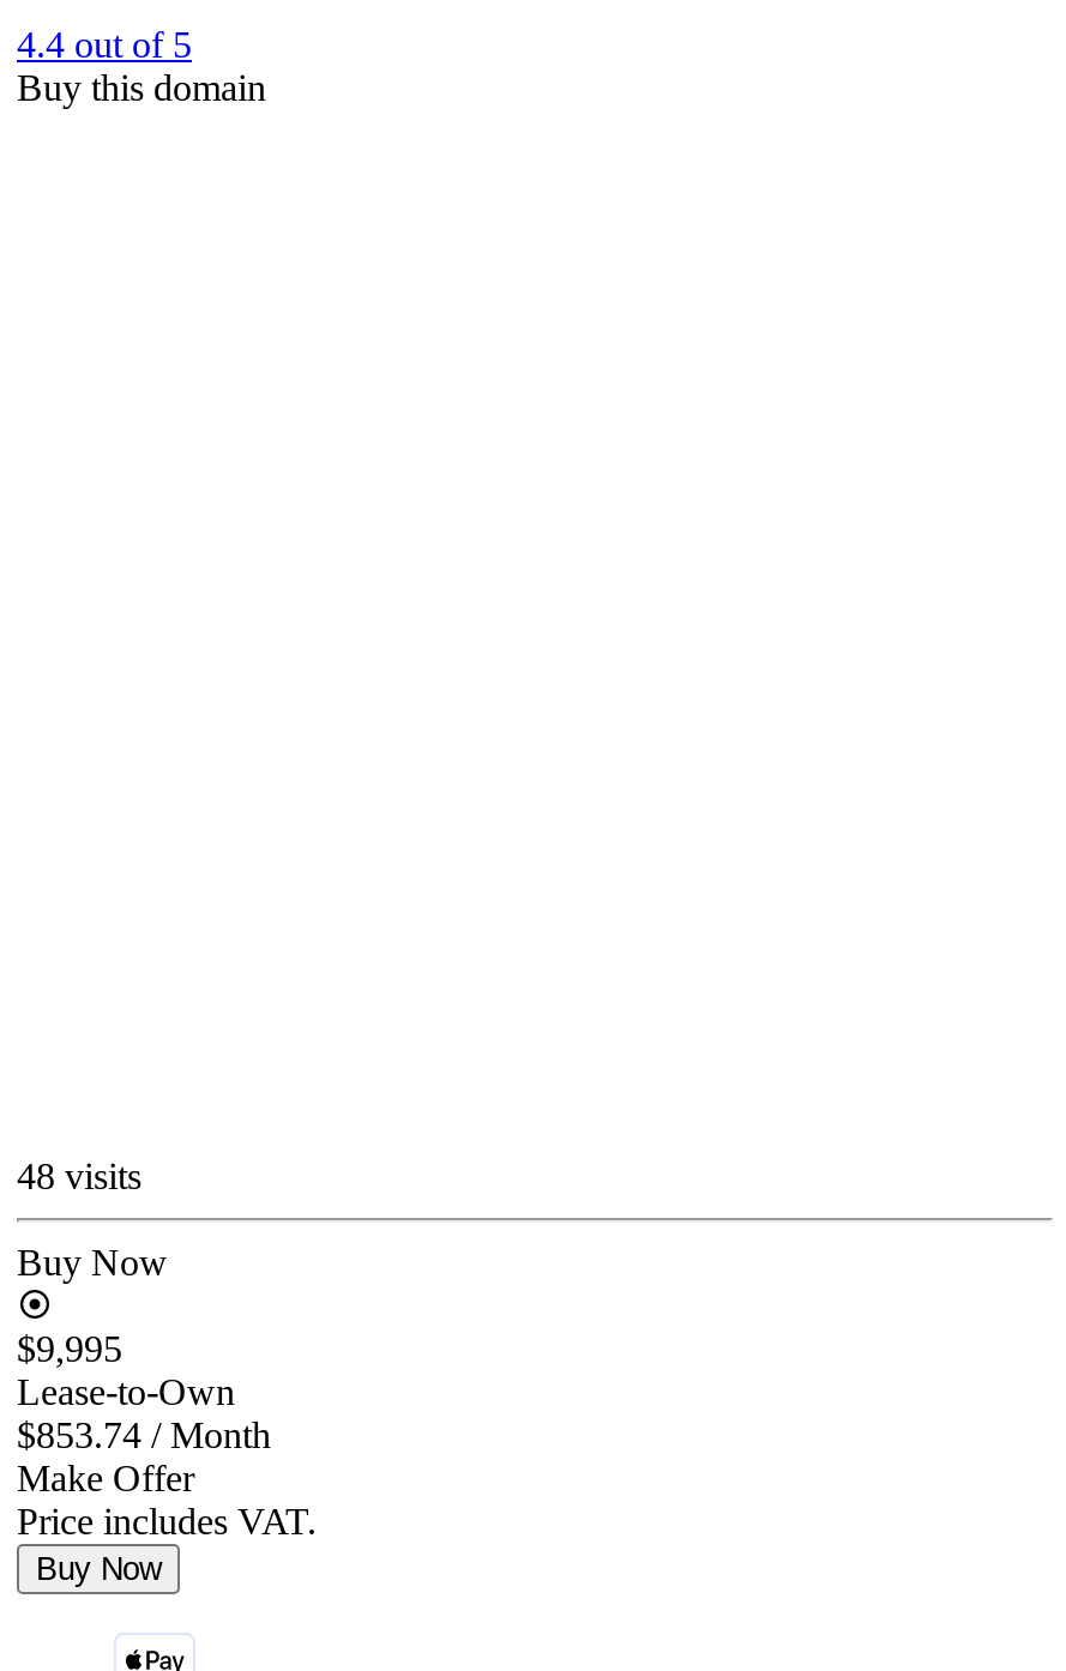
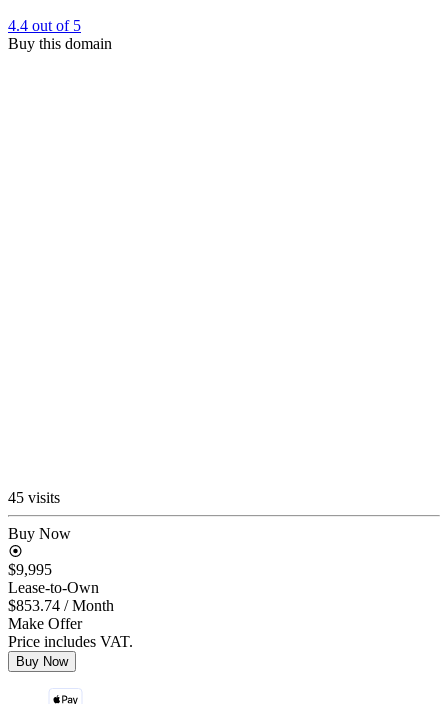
[17,1155,141,1195] 48 visits -> [8,489,60,506] 45 visits

